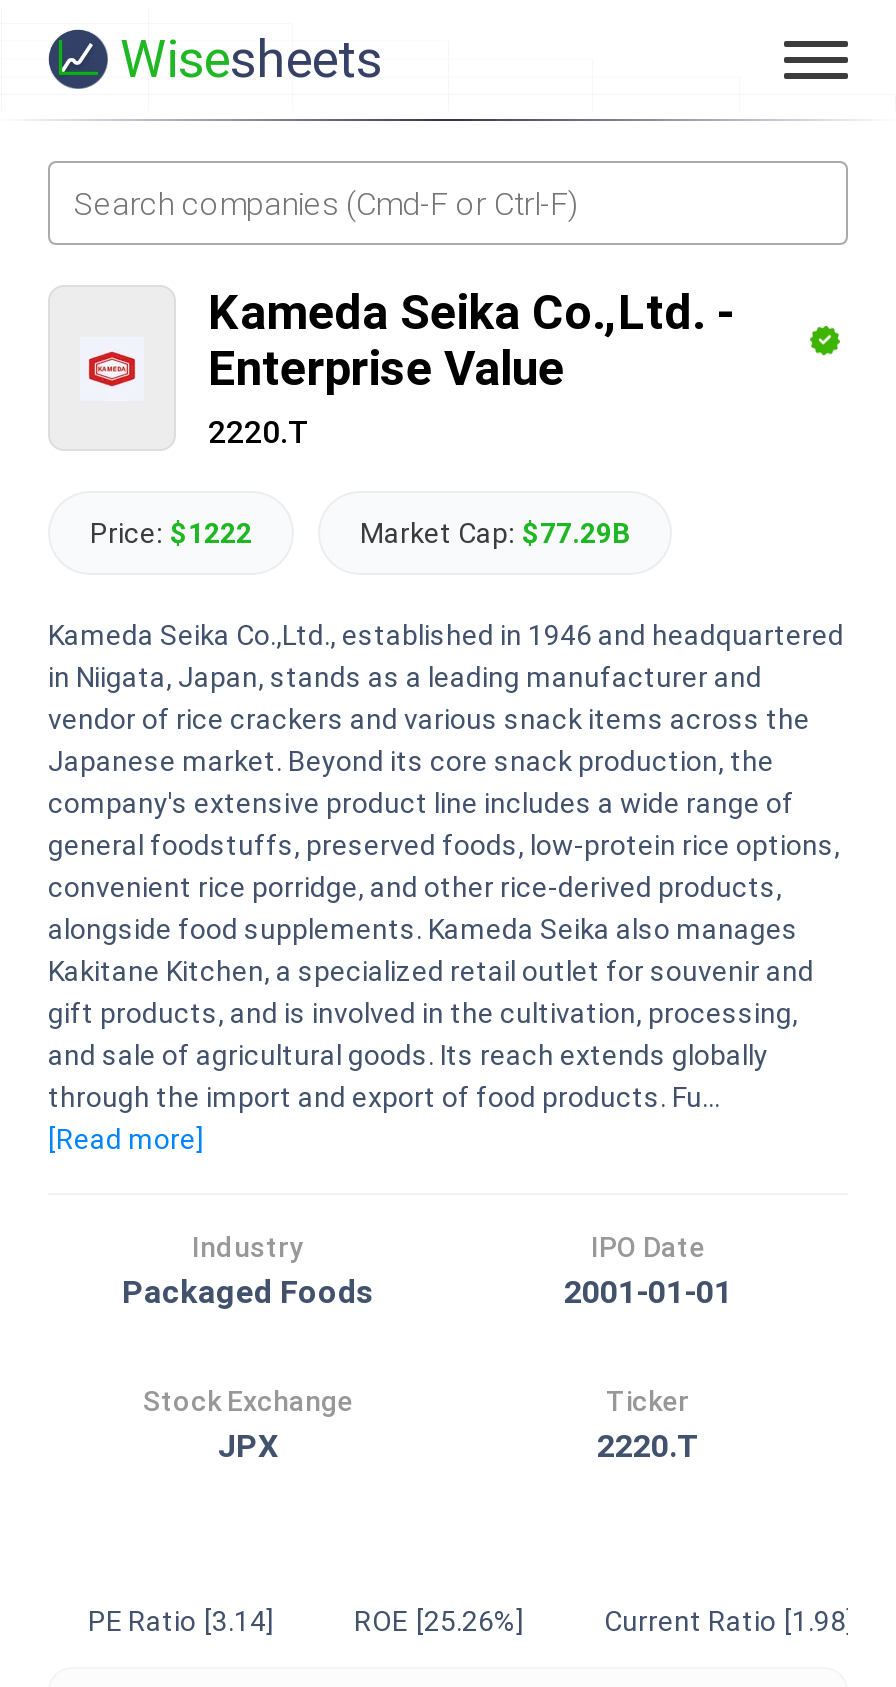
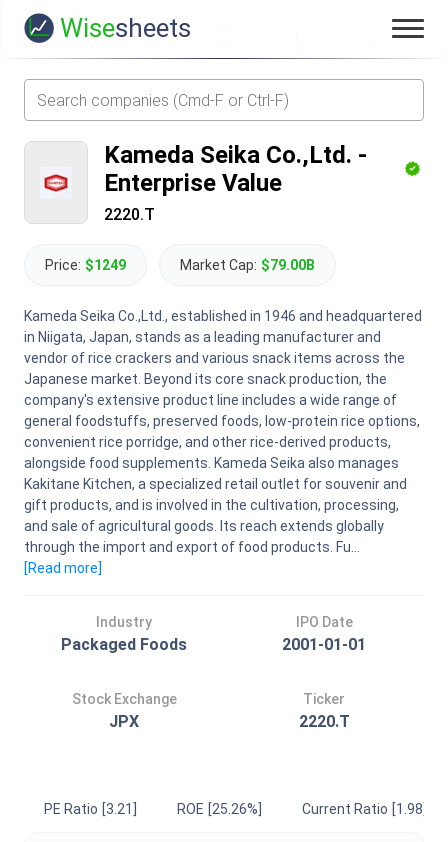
[90,517,252,549] Price: $1222 -> [45,257,126,273] Price: $1249
[360,517,630,549] Market Cap: $77.29B -> [180,257,315,273] Market Cap: $79.00B
[88,1605,274,1637] PE Ratio [3.14] -> [44,801,137,817] PE Ratio [3.21]

